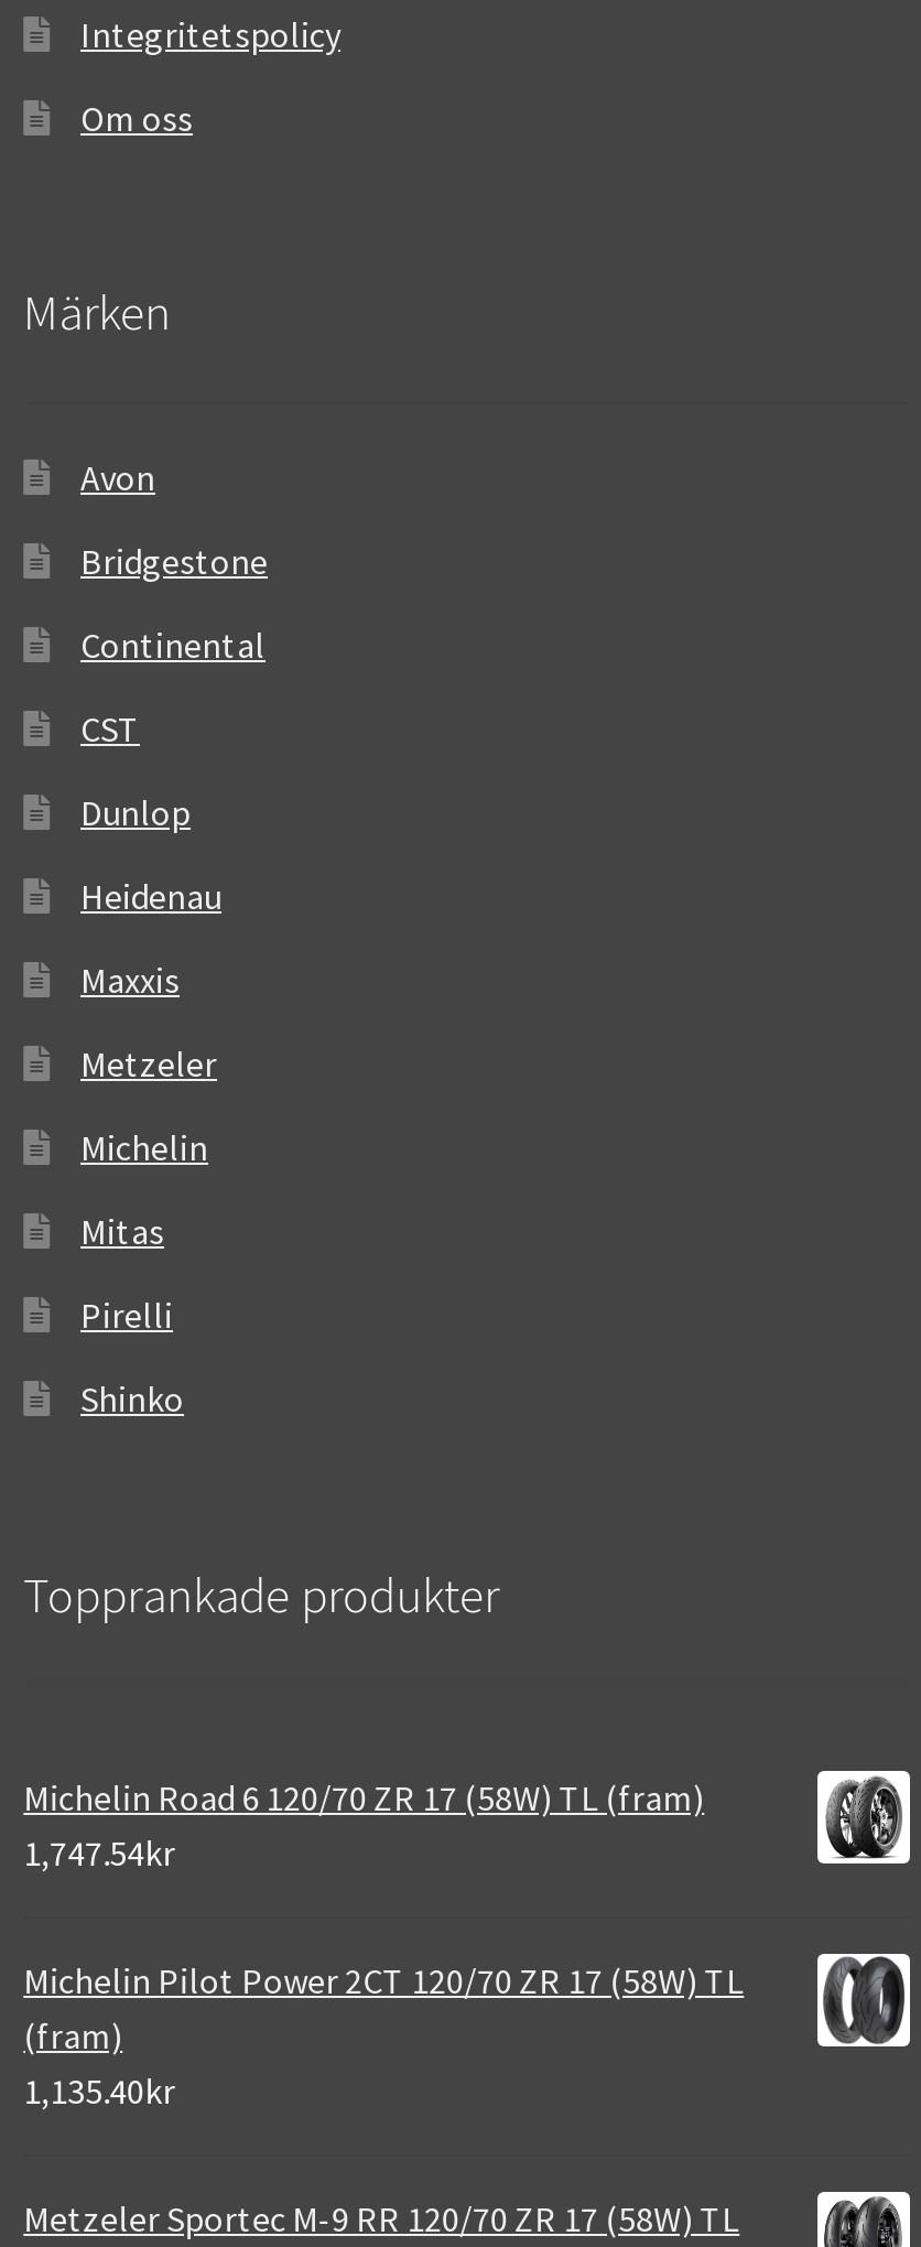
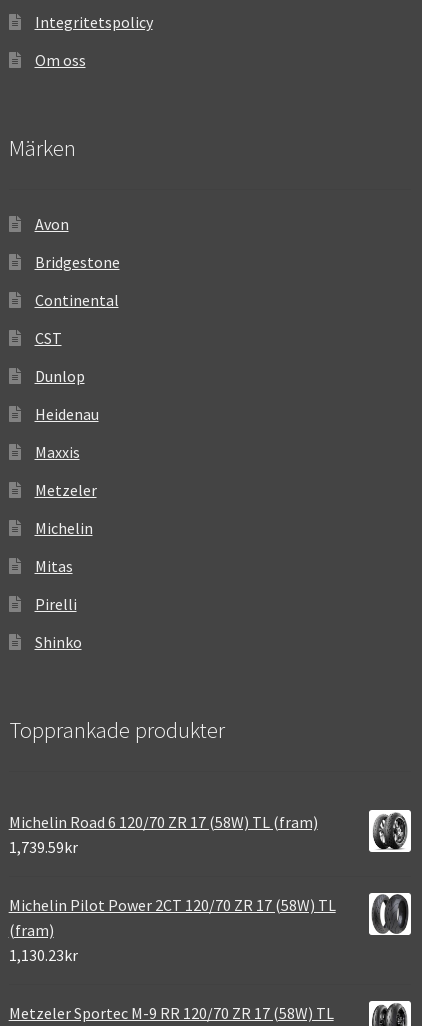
[23,1831,175,1875] 1,747.54kr -> [9,837,78,857] 1,739.59kr
[23,2069,175,2113] 1,135.40kr -> [9,945,78,965] 1,130.23kr

